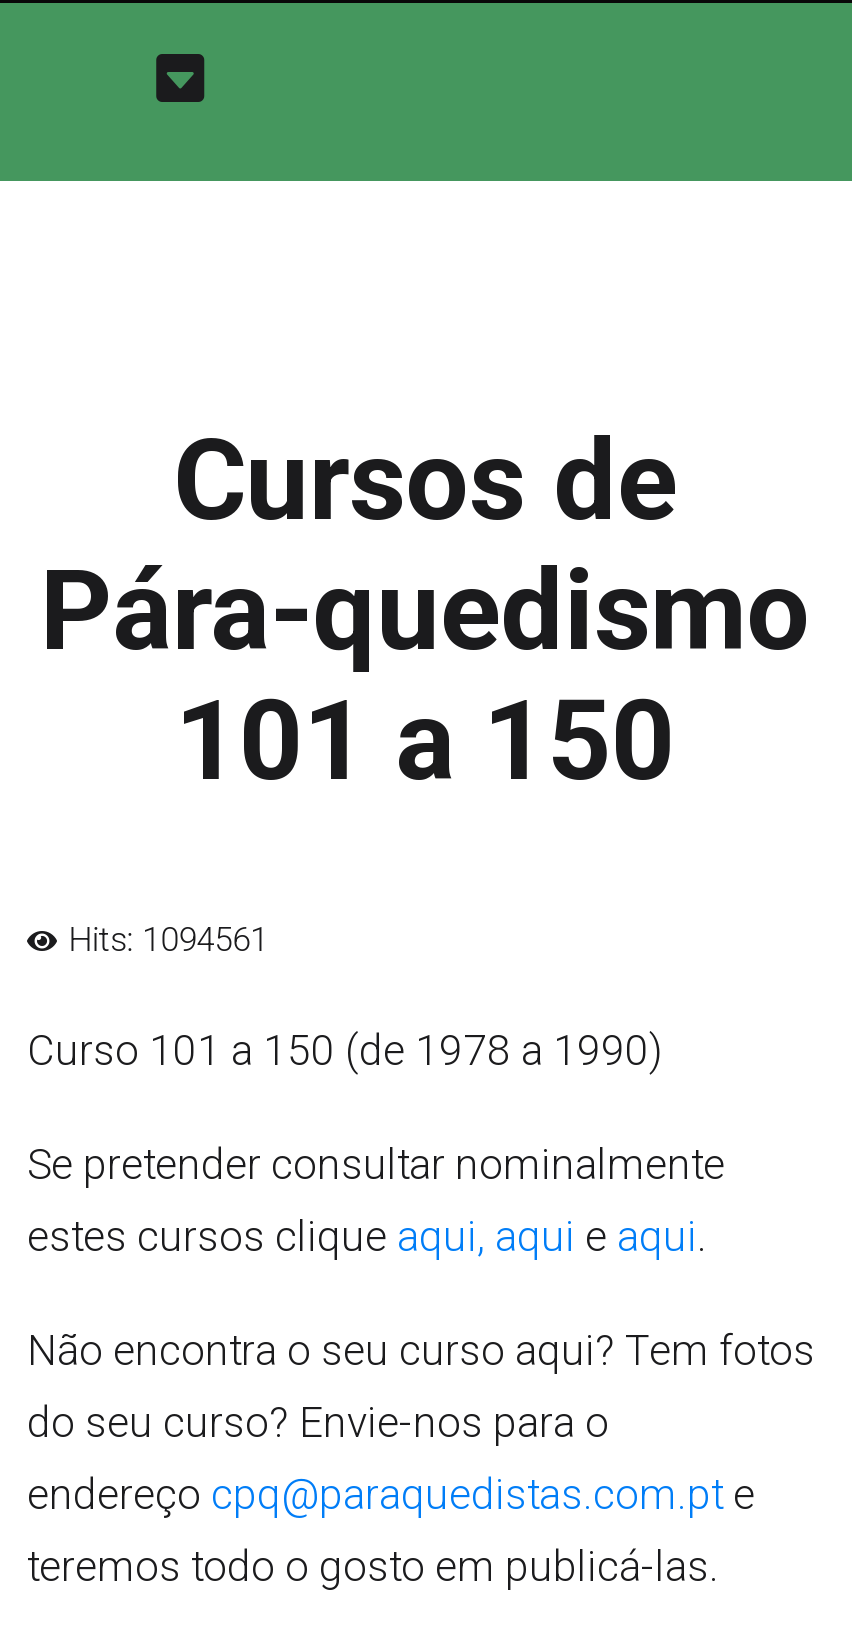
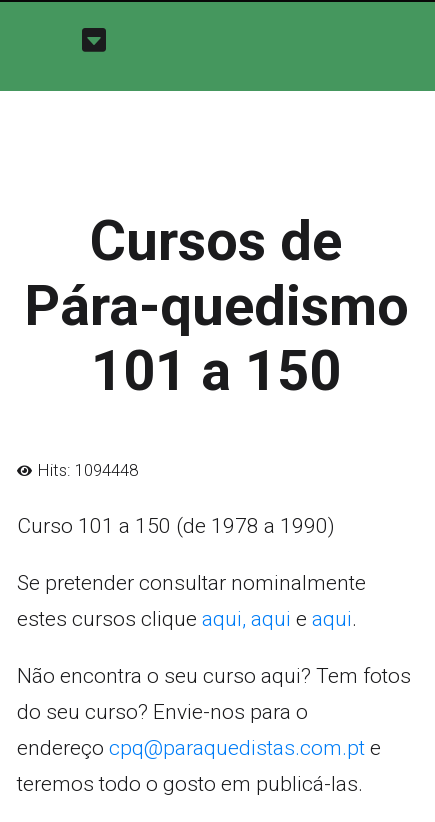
[68,919,268,959] Hits: 1094561 -> [38,460,138,480] Hits: 1094448

